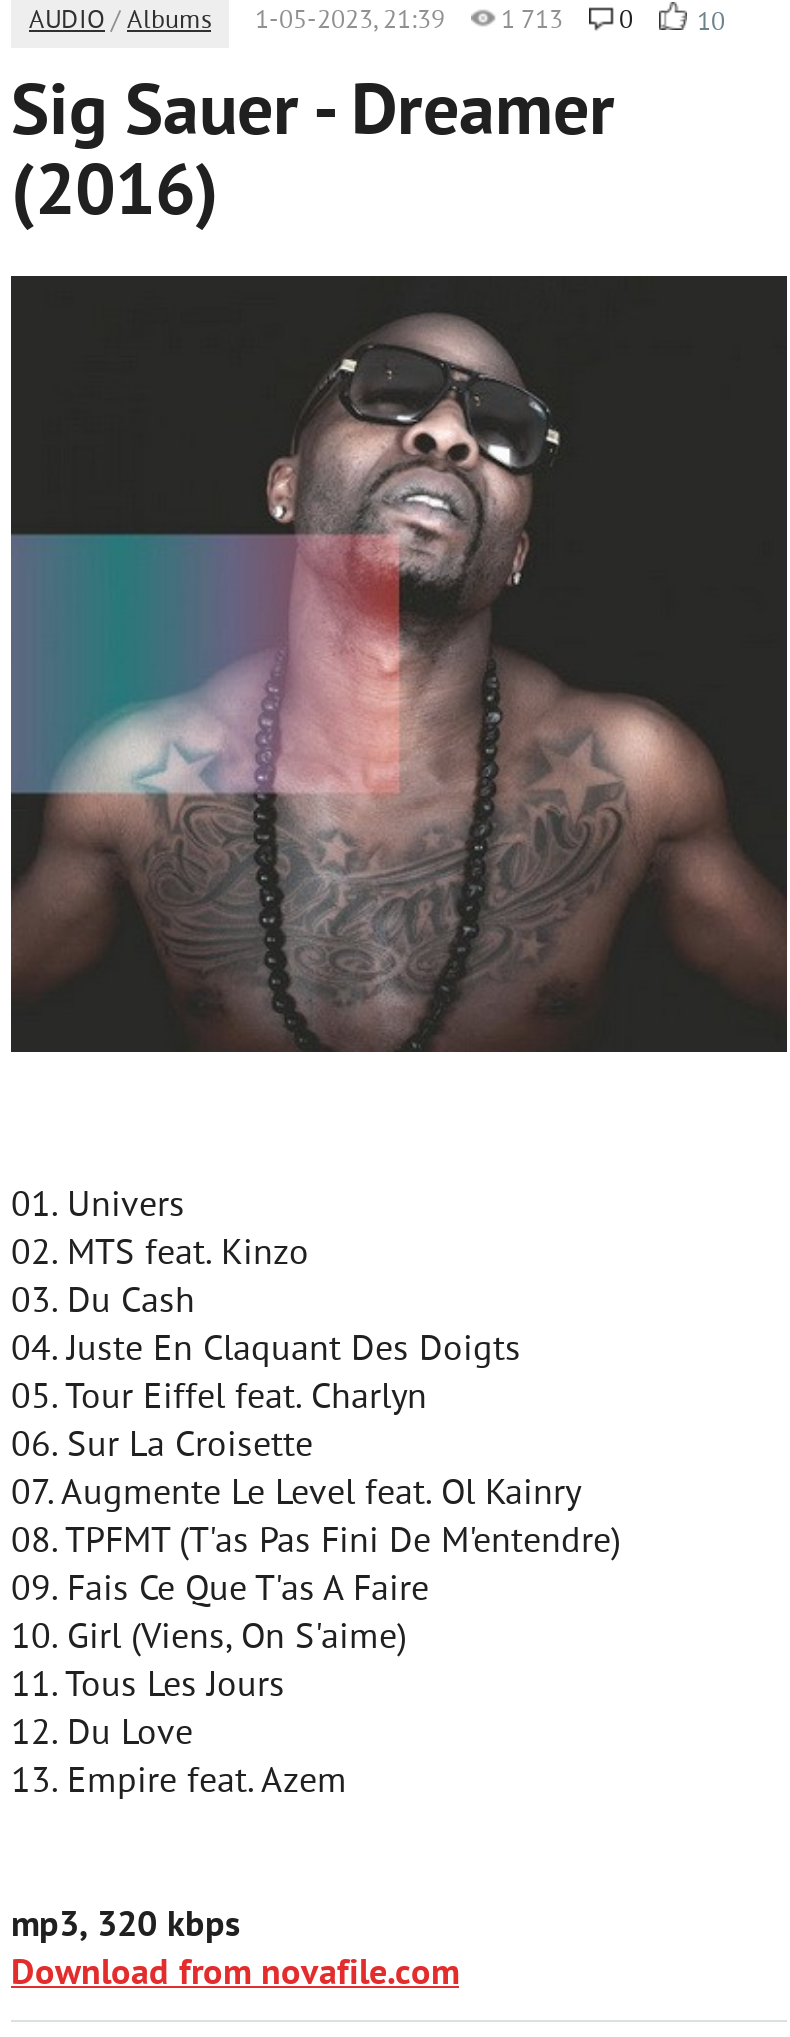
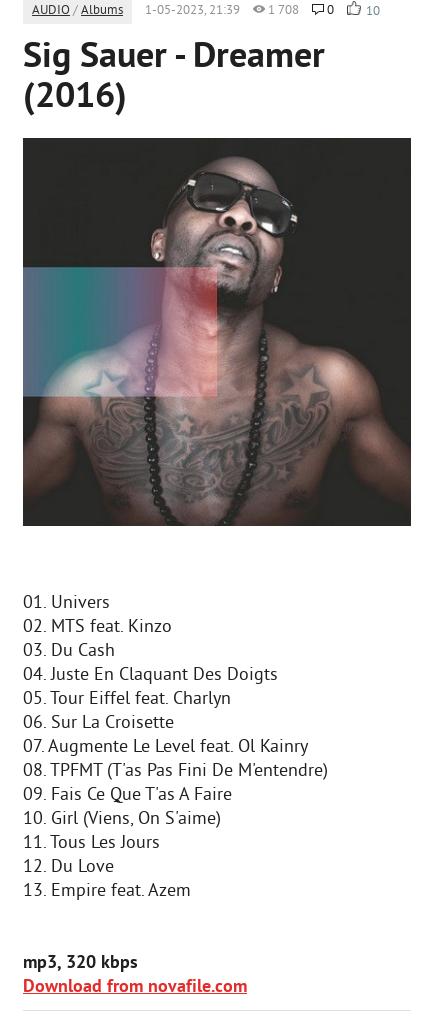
[29,6,725,40] AUDIO / Albums 1-05-2023, 21:39 1 713 0 10 -> [32,3,380,20] AUDIO / Albums 1-05-2023, 21:39 1 708 0 10

